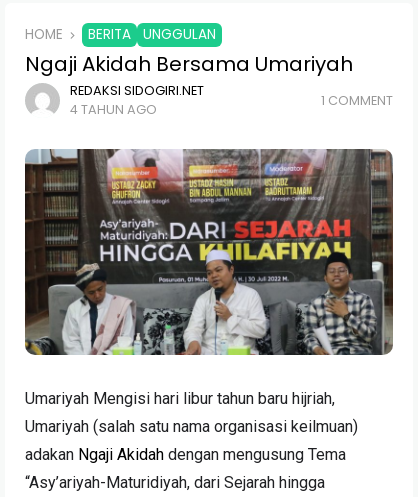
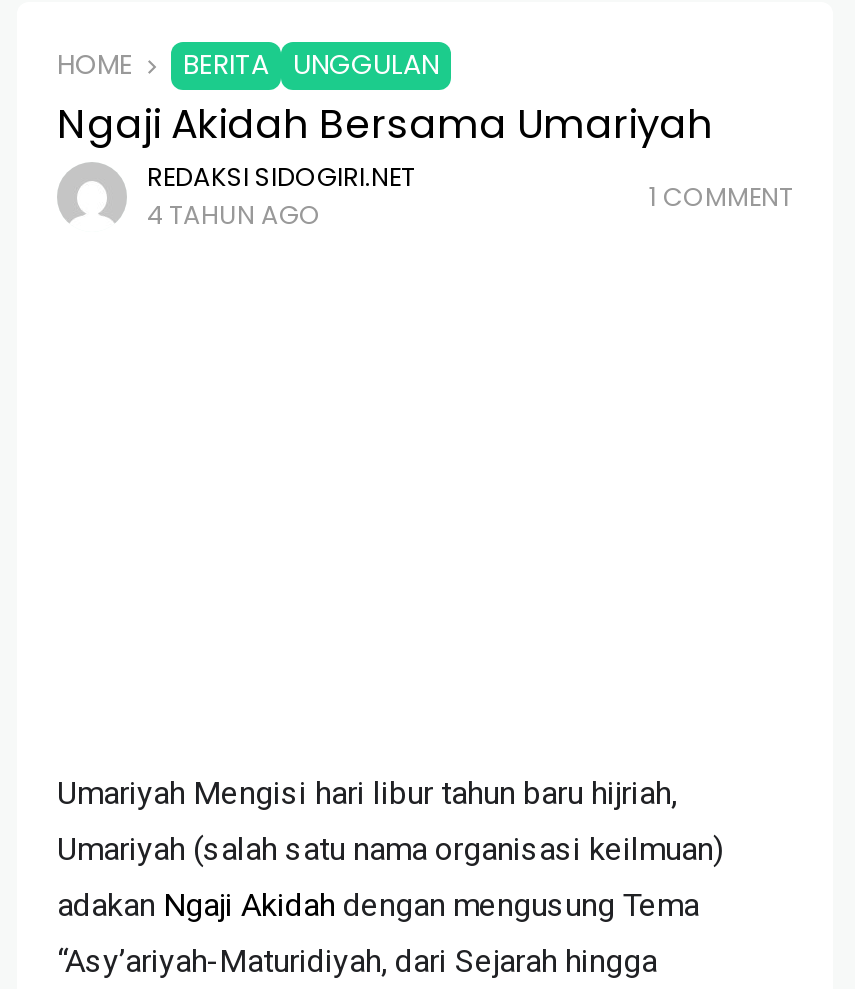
[24,148,394,356] [image] -> none

